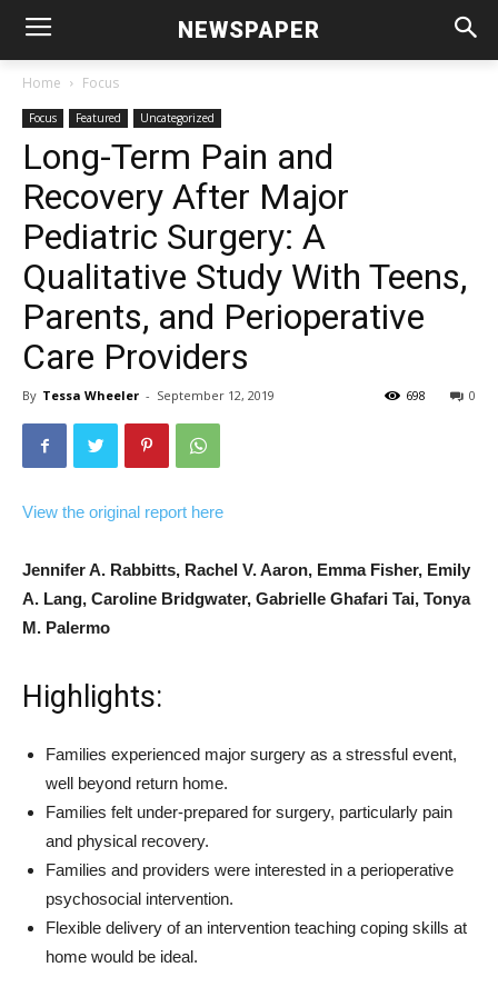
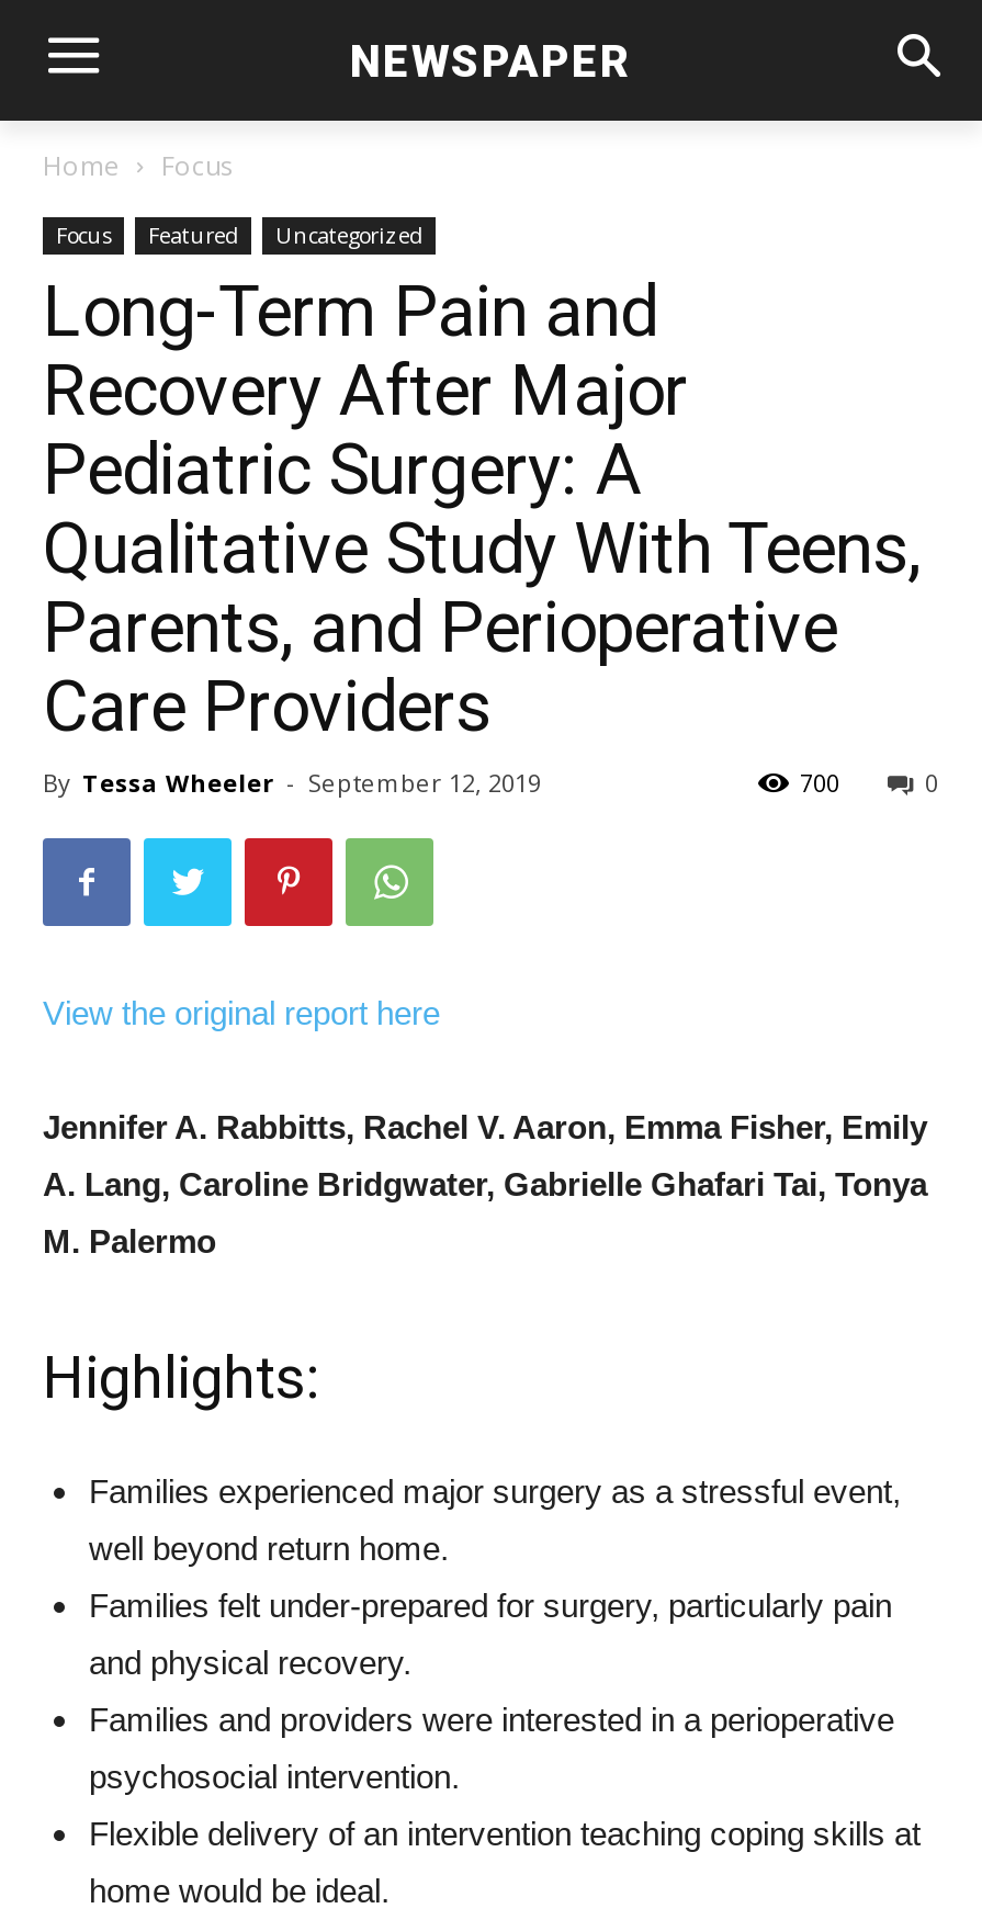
[406,387,426,403] 698 -> [800,766,839,799] 700

